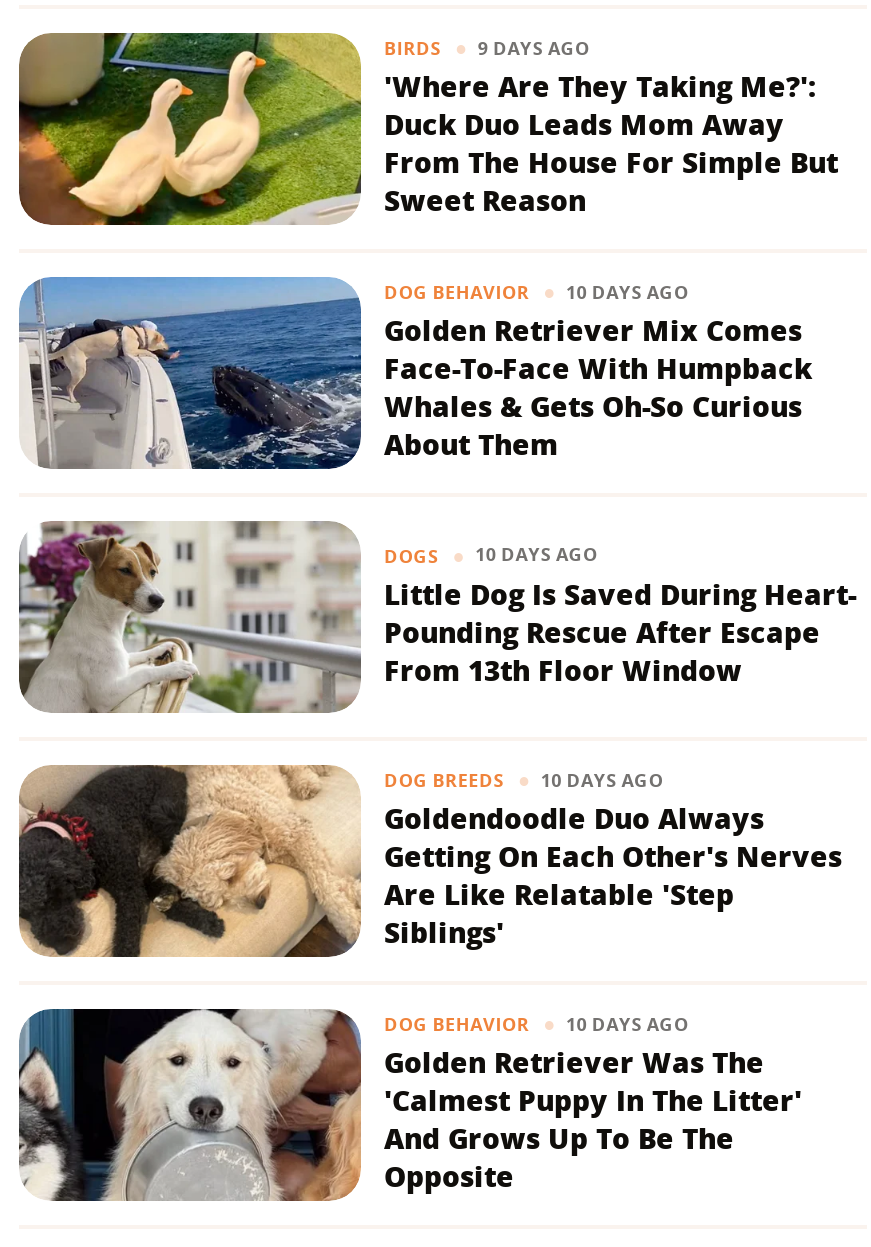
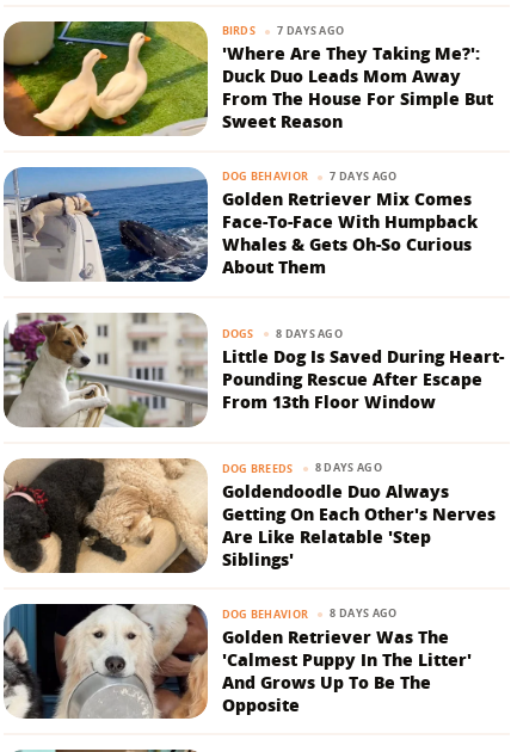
[384,34,590,61] BIRDS 9 DAYS AGO -> [221,23,344,39] BIRDS 7 DAYS AGO
[384,278,689,305] DOG BEHAVIOR 10 DAYS AGO -> [221,168,397,184] DOG BEHAVIOR 7 DAYS AGO
[384,541,598,568] DOGS 10 DAYS AGO -> [221,325,343,341] DOGS 8 DAYS AGO
[384,766,663,793] DOG BREEDS 10 DAYS AGO -> [221,460,382,476] DOG BREEDS 8 DAYS AGO
[384,1010,689,1037] DOG BEHAVIOR 10 DAYS AGO -> [221,605,397,621] DOG BEHAVIOR 8 DAYS AGO

